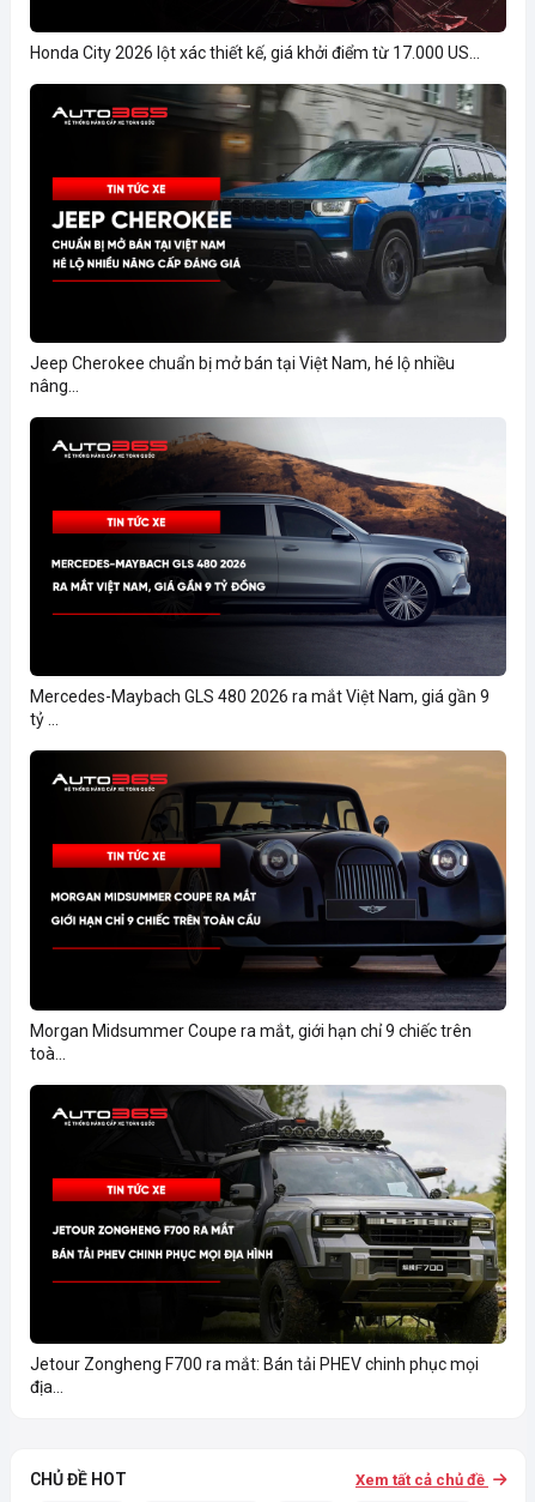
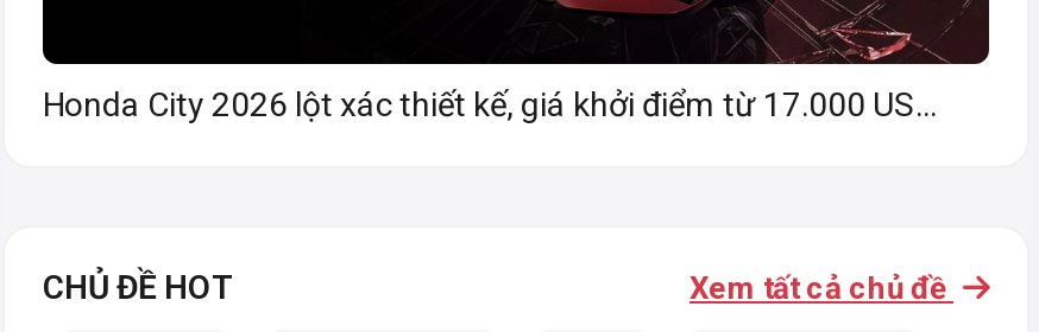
[30,83,507,396] [image] | Jeep Cherokee chuẩn bị mở bán tại Việt Nam, hé lộ nhiều | nâng... -> none
[30,416,506,729] [image] | Mercedes-Maybach GLS 480 2026 ra mắt Việt Nam, giá gần 9 | tỷ ... -> none
[30,749,507,1063] [image] | Morgan Midsummer Coupe ra mắt, giới hạn chỉ 9 chiếc trên | toà... -> none
[30,1084,507,1396] [image] | Jetour Zongheng F700 ra mắt: Bán tải PHEV chinh phục mọi | địa... -> none

